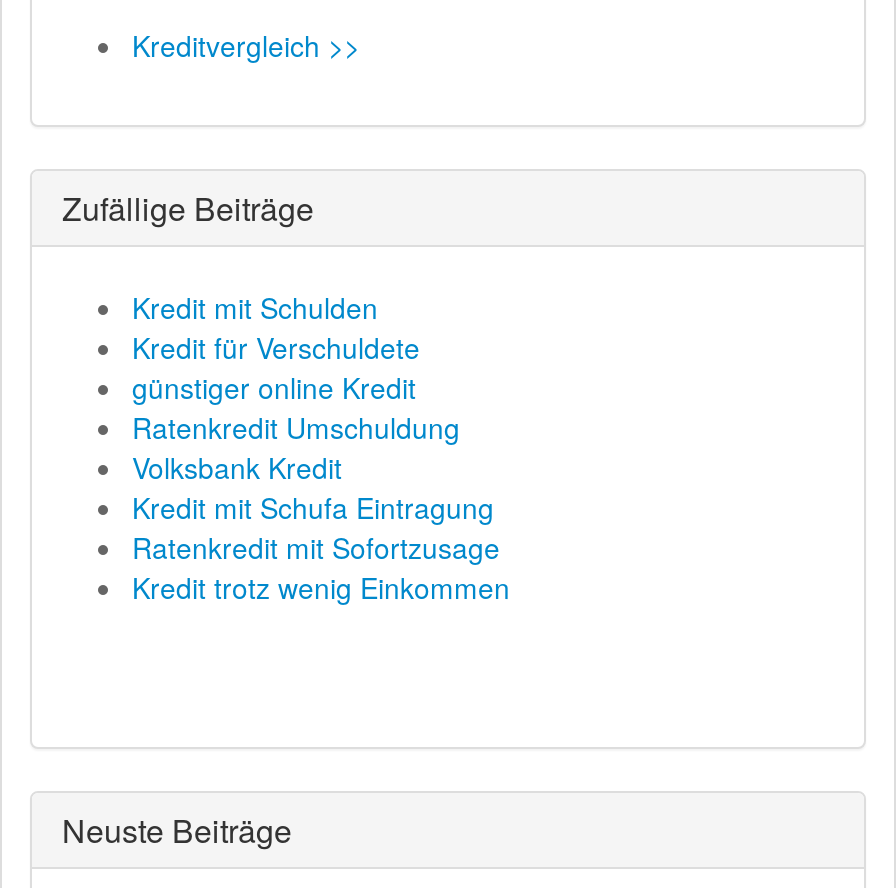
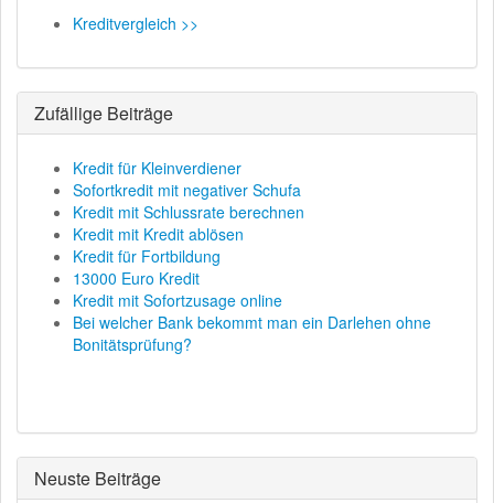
[132,288,510,608] Kredit mit Schulden | Kredit für Verschuldete | günstiger online Kredit | Ratenkredit Umschuldung | Volksbank Kredit | Kredit mit Schufa Eintragung | Ratenkredit mit Sofortzusage | Kredit trotz wenig Einkommen -> [73,157,431,356] Kredit für Kleinverdiener | Sofortkredit mit negativer Schufa | Kredit mit Schlussrate berechnen | Kredit mit Kredit ablösen | Kredit für Fortbildung | 13000 Euro Kredit | Kredit mit Sofortzusage online | Bei welcher Bank bekommt man ein Darlehen ohne | Bonitätsprüfung?

